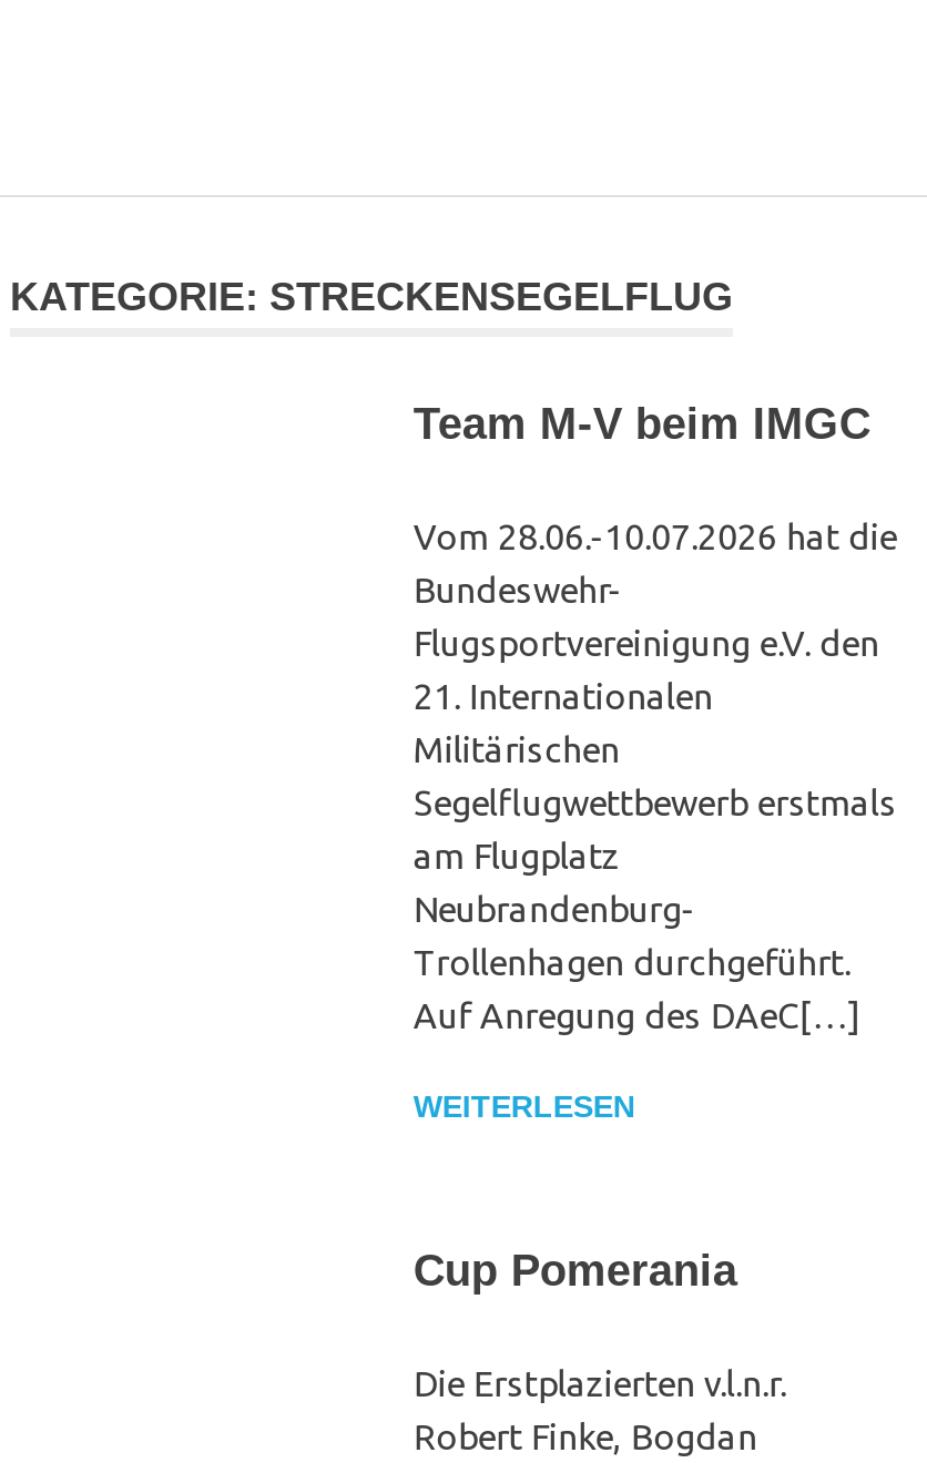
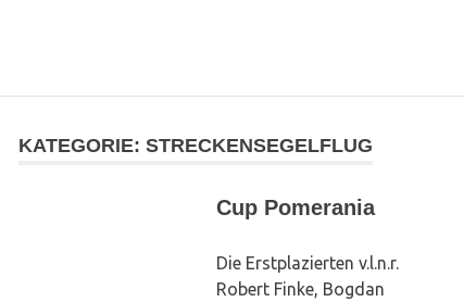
[413,399,897,1123] Team M-V beim IMGC | Vom 28.06.-10.07.2026 hat die | Bundeswehr- | Flugsportvereinigung e.V. den | 21. Internationalen | Militärischen | Segelflugwettbewerb erstmals | am Flugplatz | Neubrandenburg- | Trollenhagen durchgeführt. | Auf Anregung des DAeC[…] | WEITERLESEN -> none

